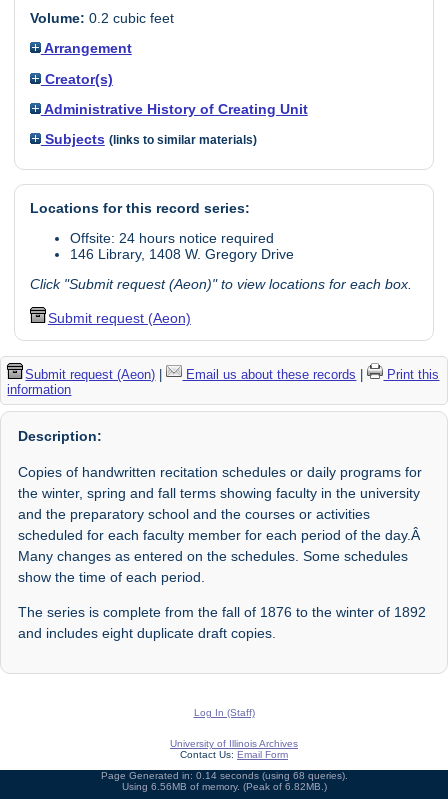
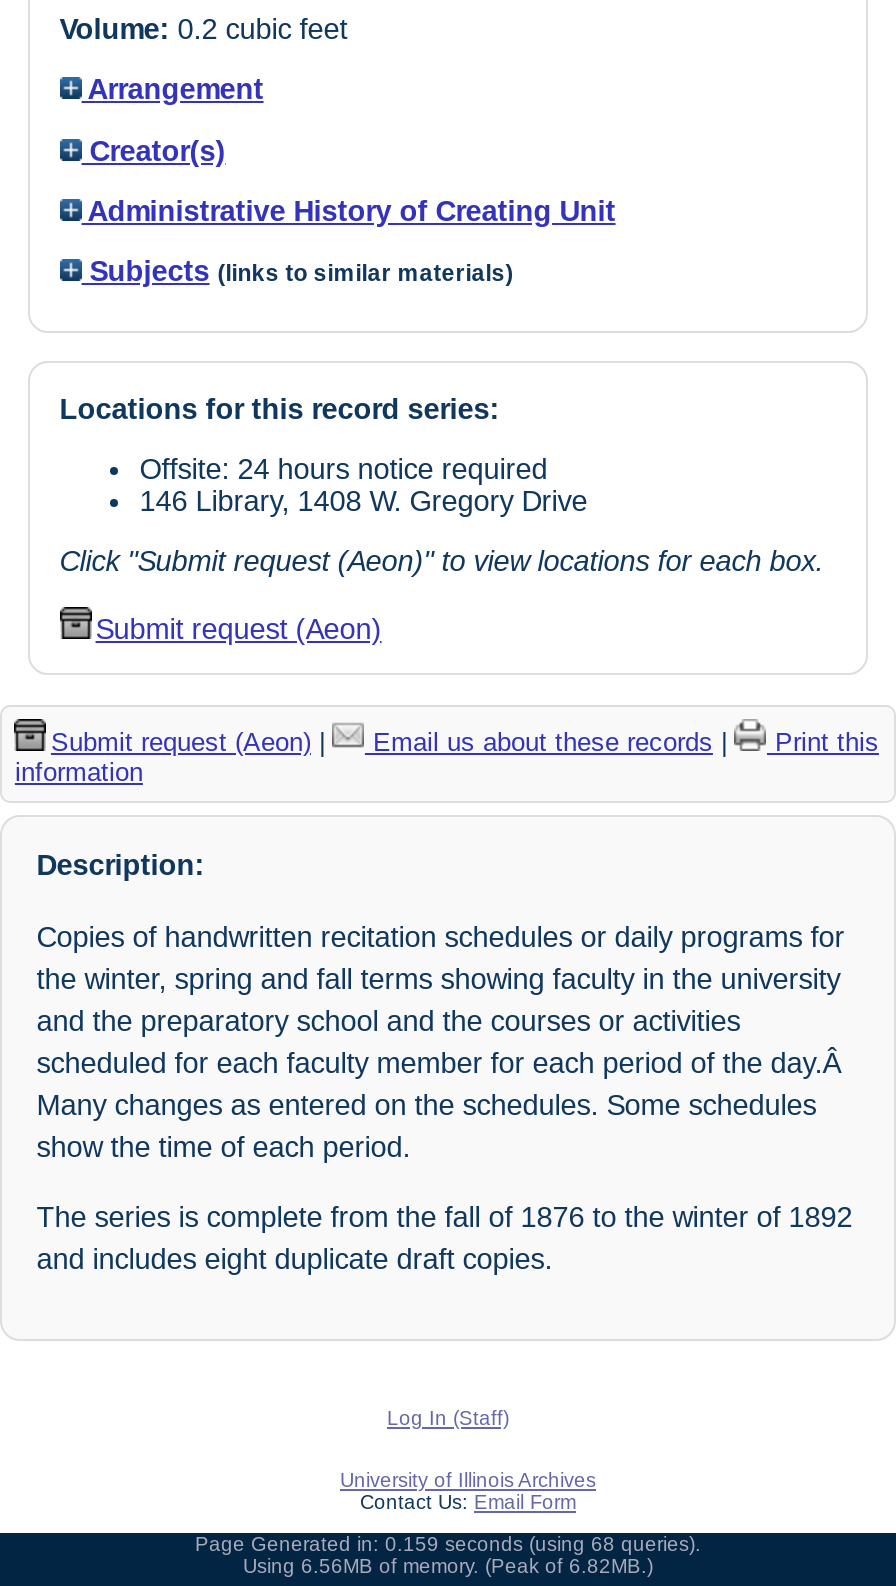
[100,770,347,781] Page Generated in: 0.14 seconds (using 68 queries). -> [195,1533,701,1555] Page Generated in: 0.159 seconds (using 68 queries).

